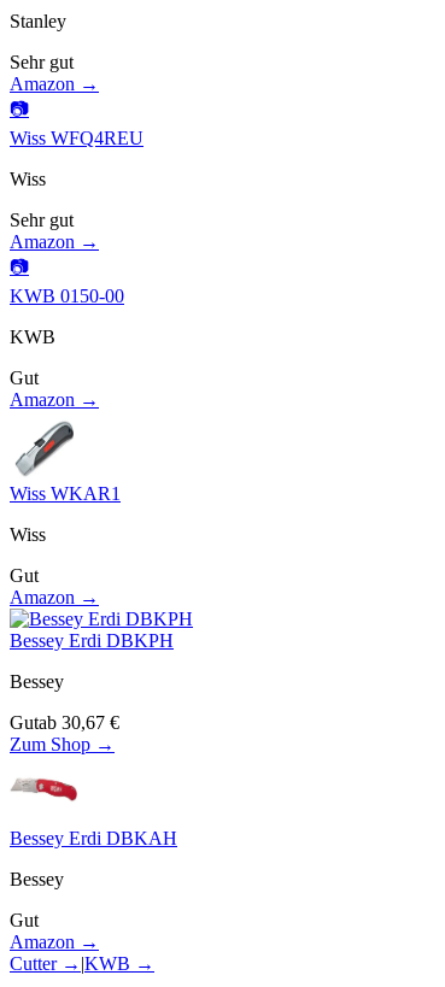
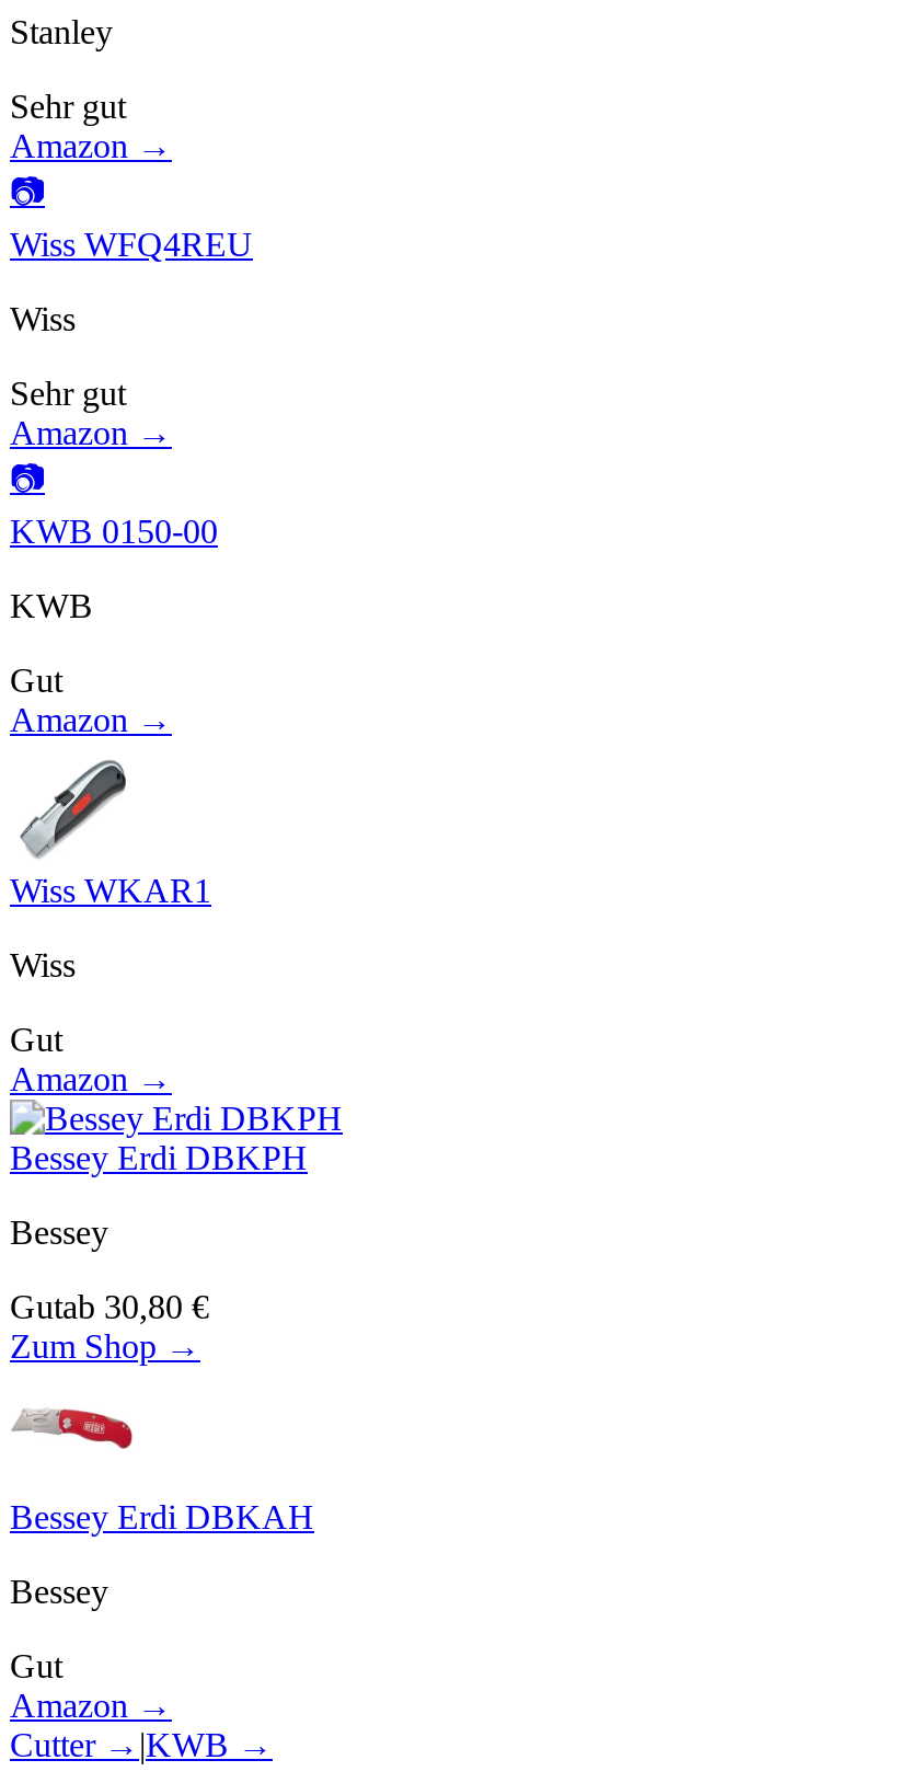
[10,712,119,733] Gutab 30,67 € -> [10,1288,209,1325] Gutab 30,80 €

